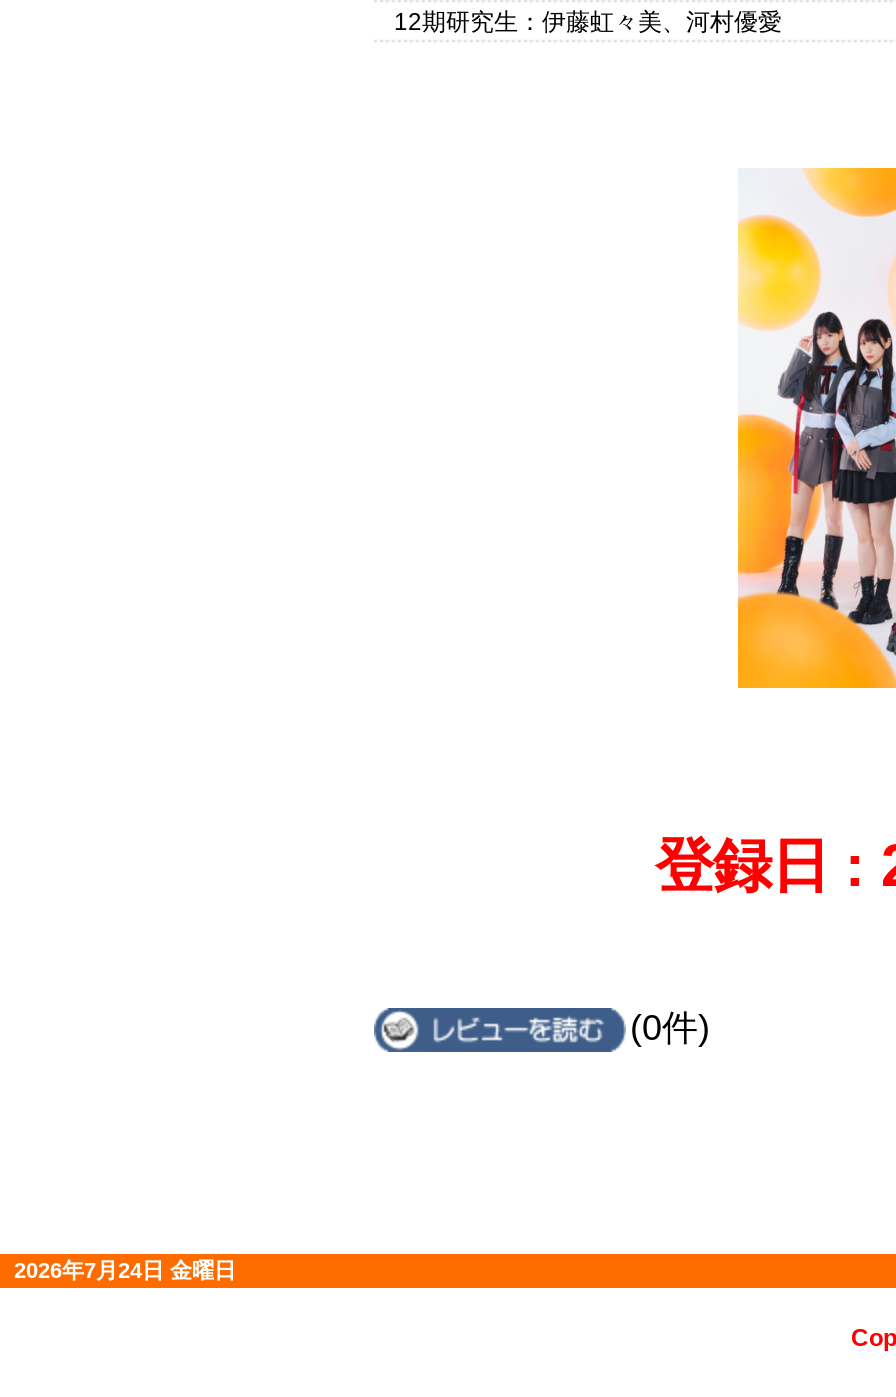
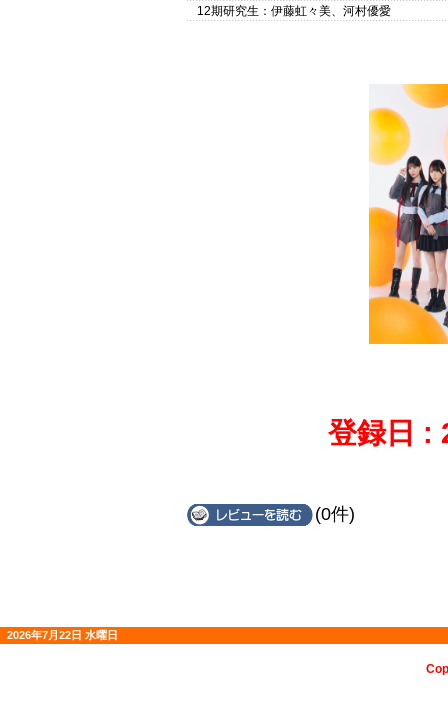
[2,1258,248,1282] 2026年7月24日 金曜日 -> [1,629,124,641] 2026年7月22日 水曜日

